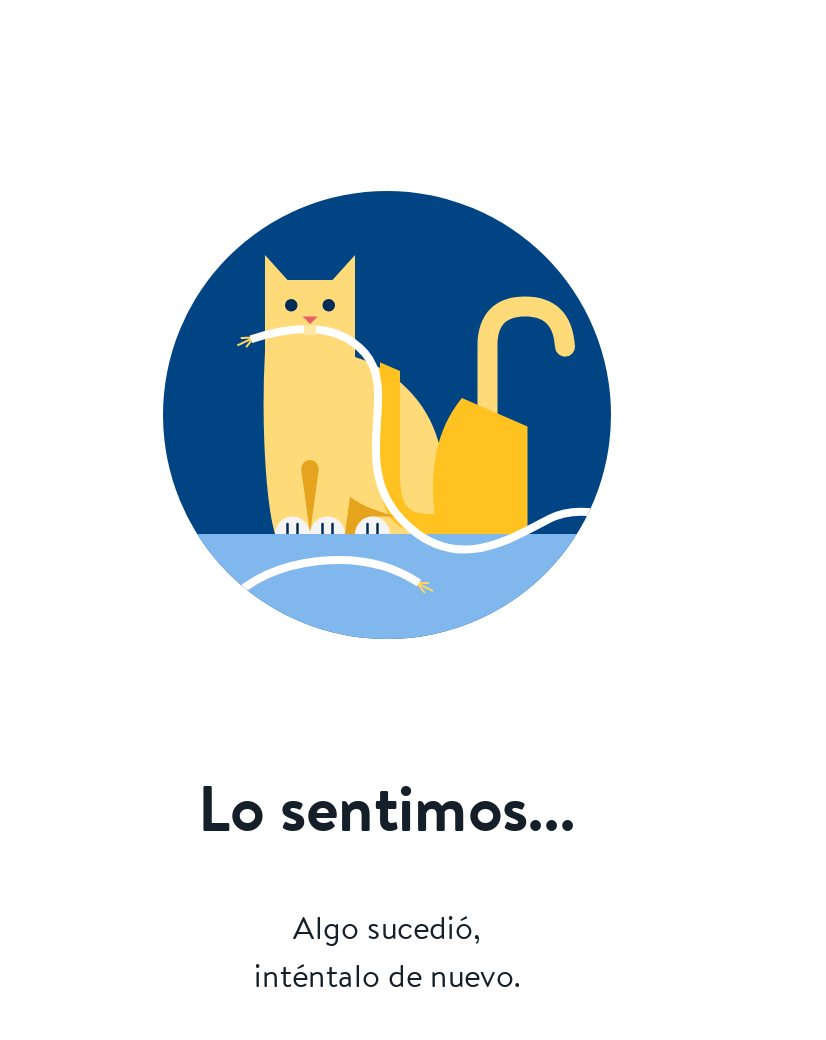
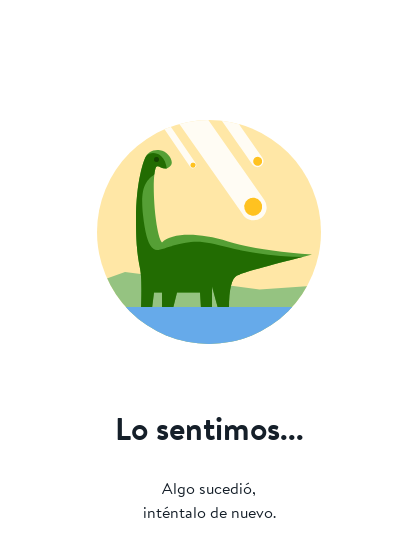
[161,189,613,595] [image] -> [97,120,321,321] [image]

